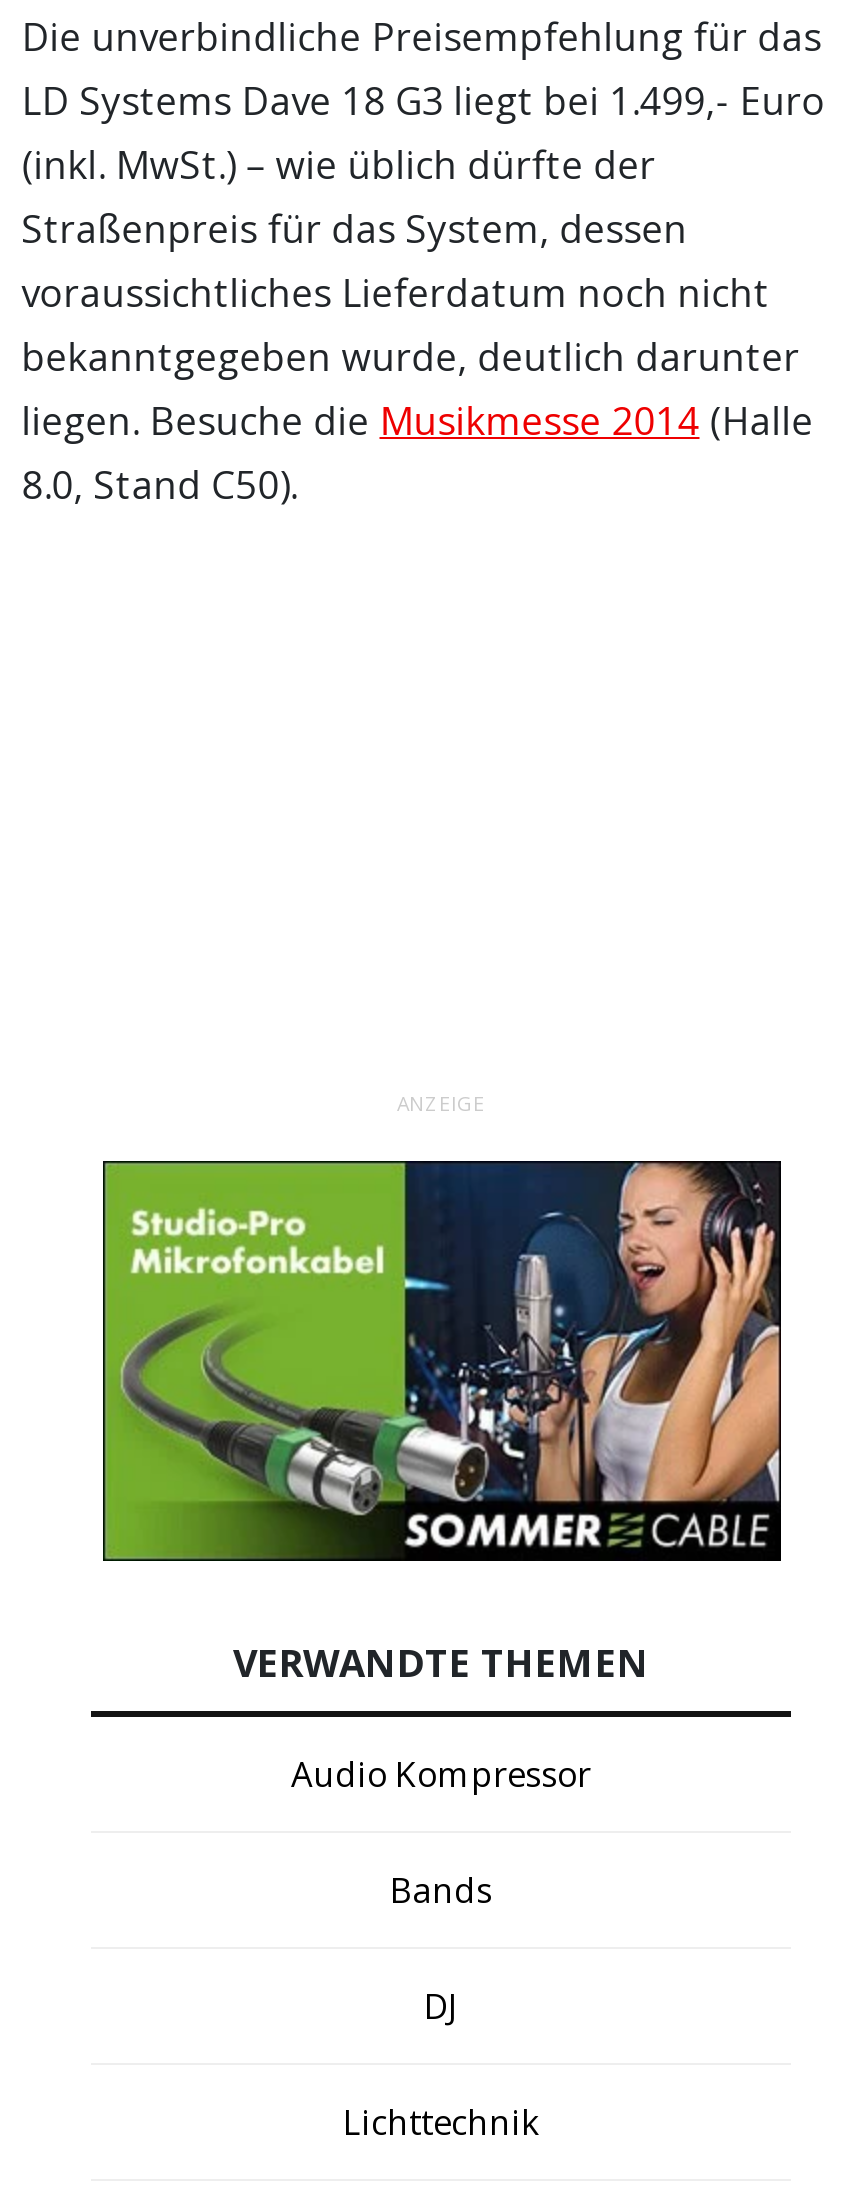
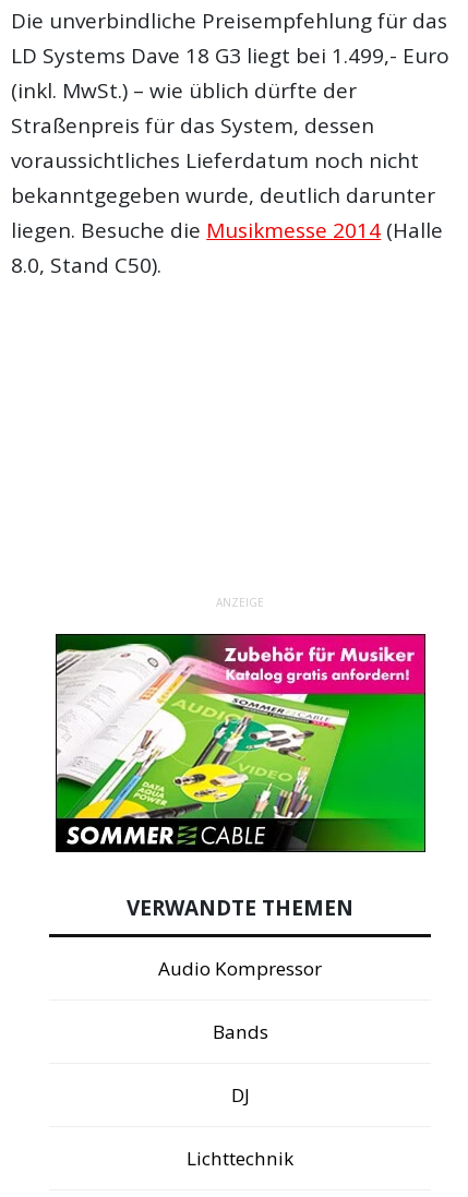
[103,1161,781,1561] [image] -> [56,634,425,852] [image]

